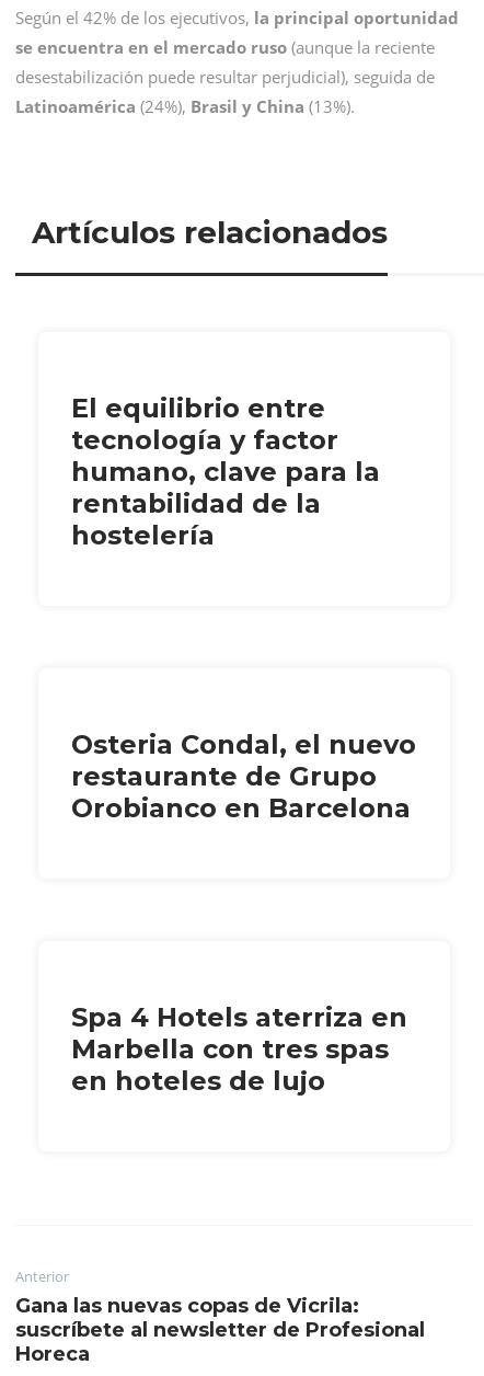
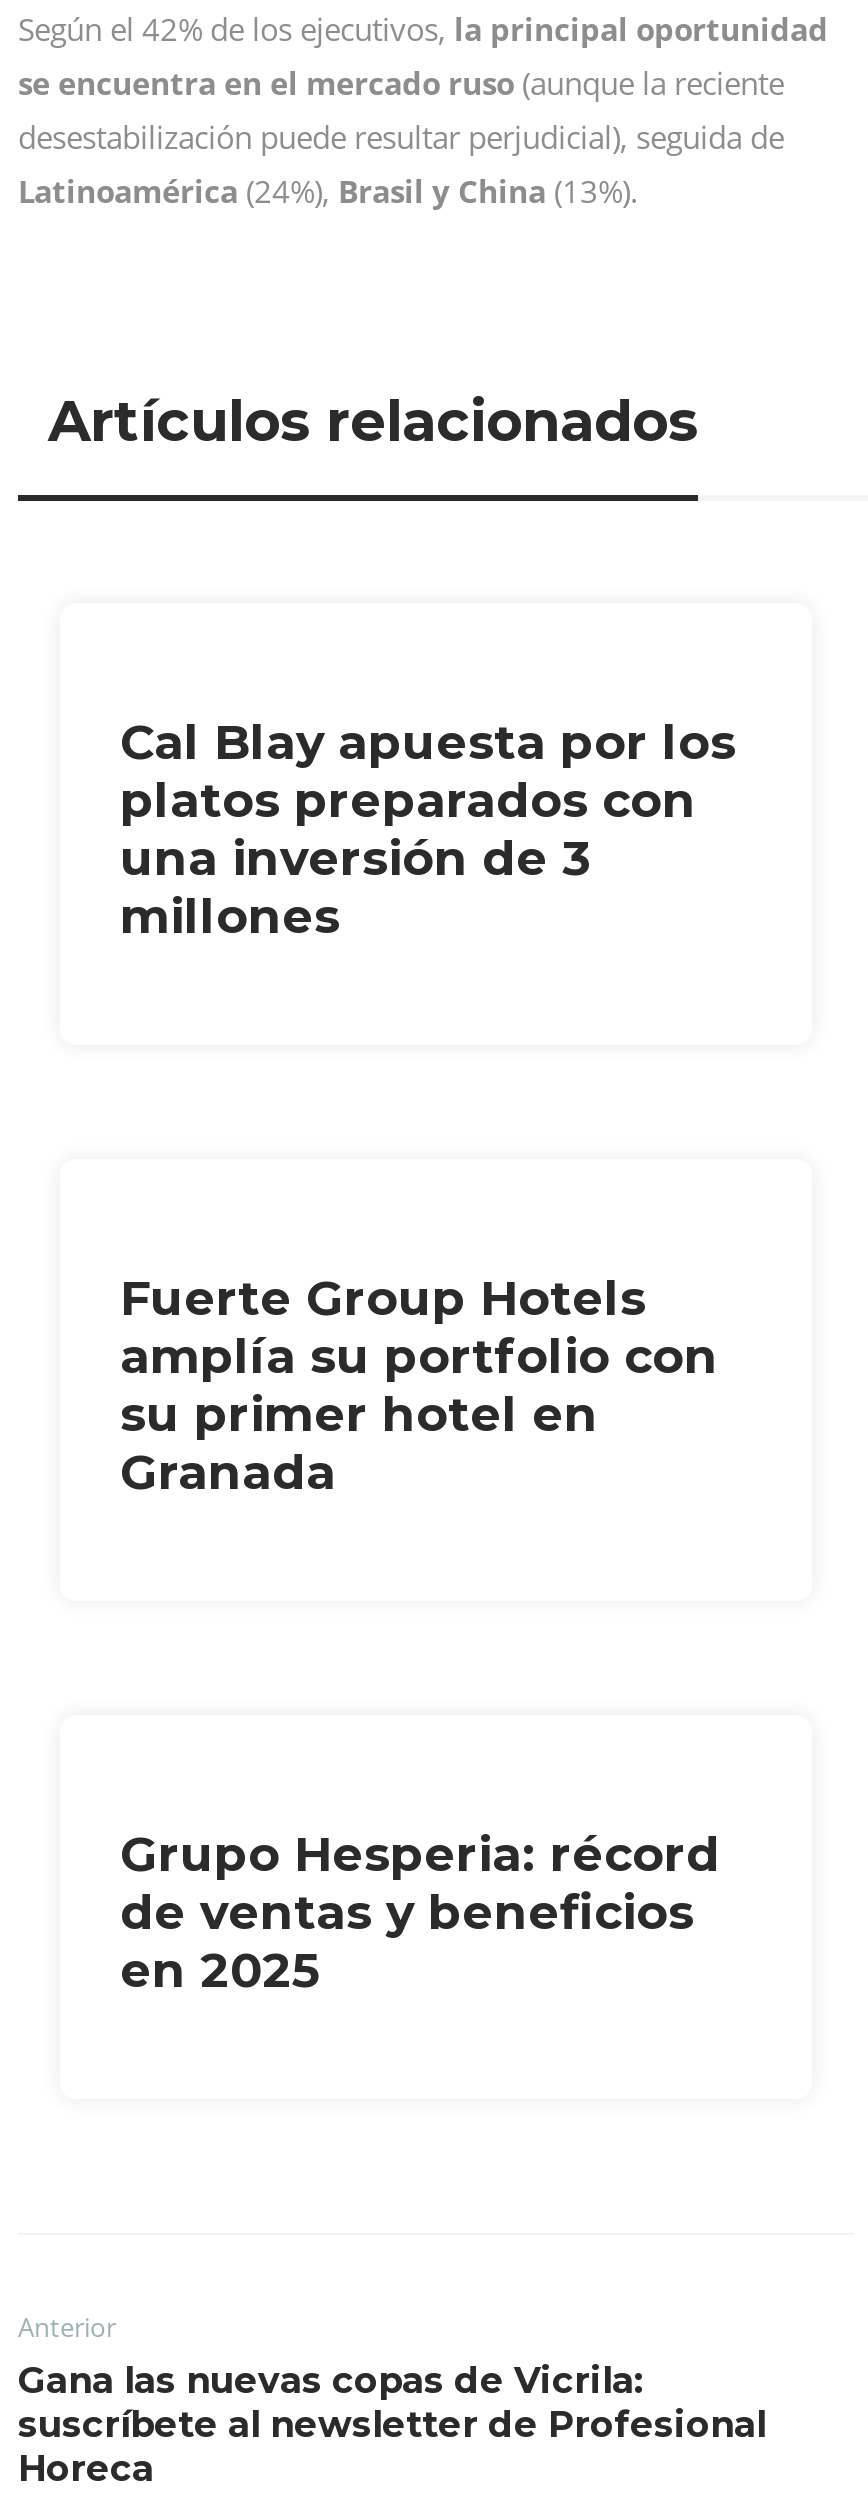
[71,392,380,551] El equilibrio entre | tecnología y factor | humano, clave para la | rentabilidad de la | hostelería -> [120,712,736,944] Cal Blay apuesta por los | platos preparados con | una inversión de 3 | millones
[71,728,416,824] Osteria Condal, el nuevo | restaurante de Grupo | Orobianco en Barcelona -> [120,1268,718,1500] Fuerte Group Hotels | amplía su portfolio con | su primer hotel en | Granada
[71,1001,407,1096] Spa 4 Hotels aterriza en | Marbella con tres spas | en hoteles de lujo -> [120,1824,720,1998] Grupo Hesperia: récord | de ventas y beneficios | en 2025

